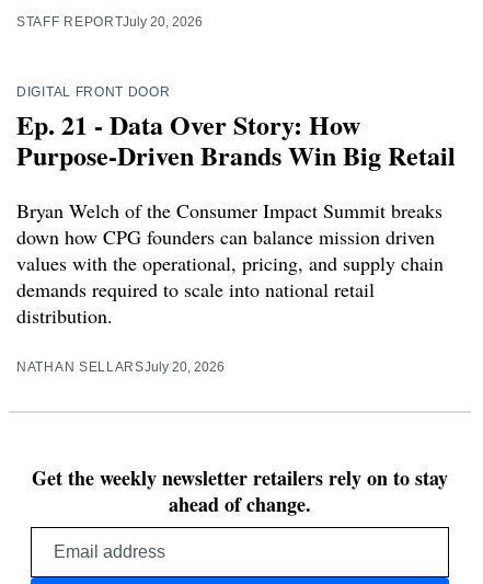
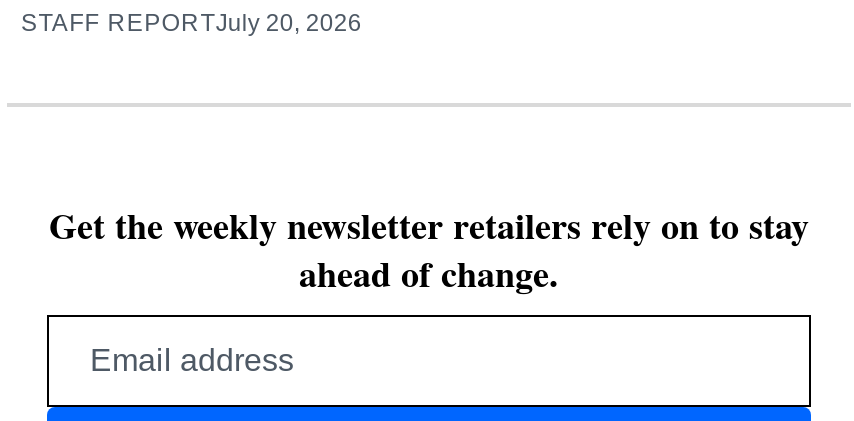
[16,85,456,375] DIGITAL FRONT DOOR | Ep. 21 - Data Over Story: How | Purpose-Driven Brands Win Big Retail | Bryan Welch of the Consumer Impact Summit breaks | down how CPG founders can balance mission driven | values with the operational, pricing, and supply chain | demands required to scale into national retail | distribution. | NATHAN SELLARSJuly 20, 2026 -> none

